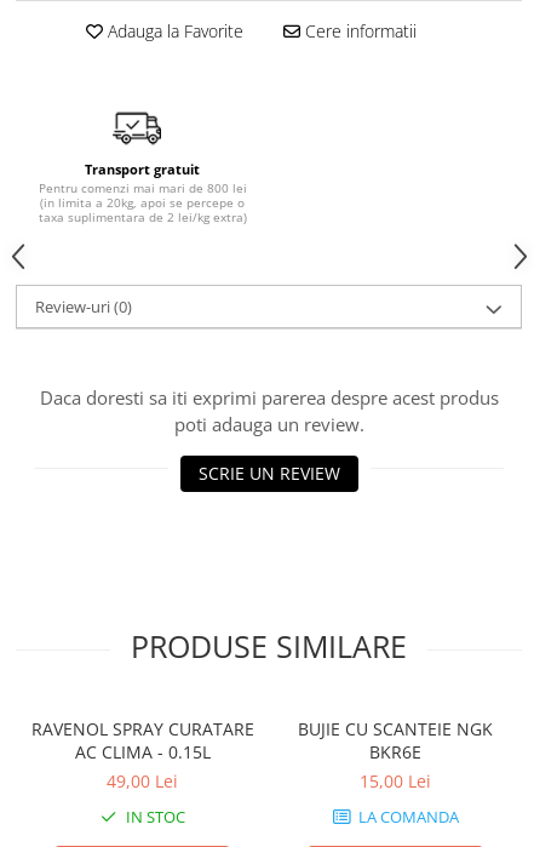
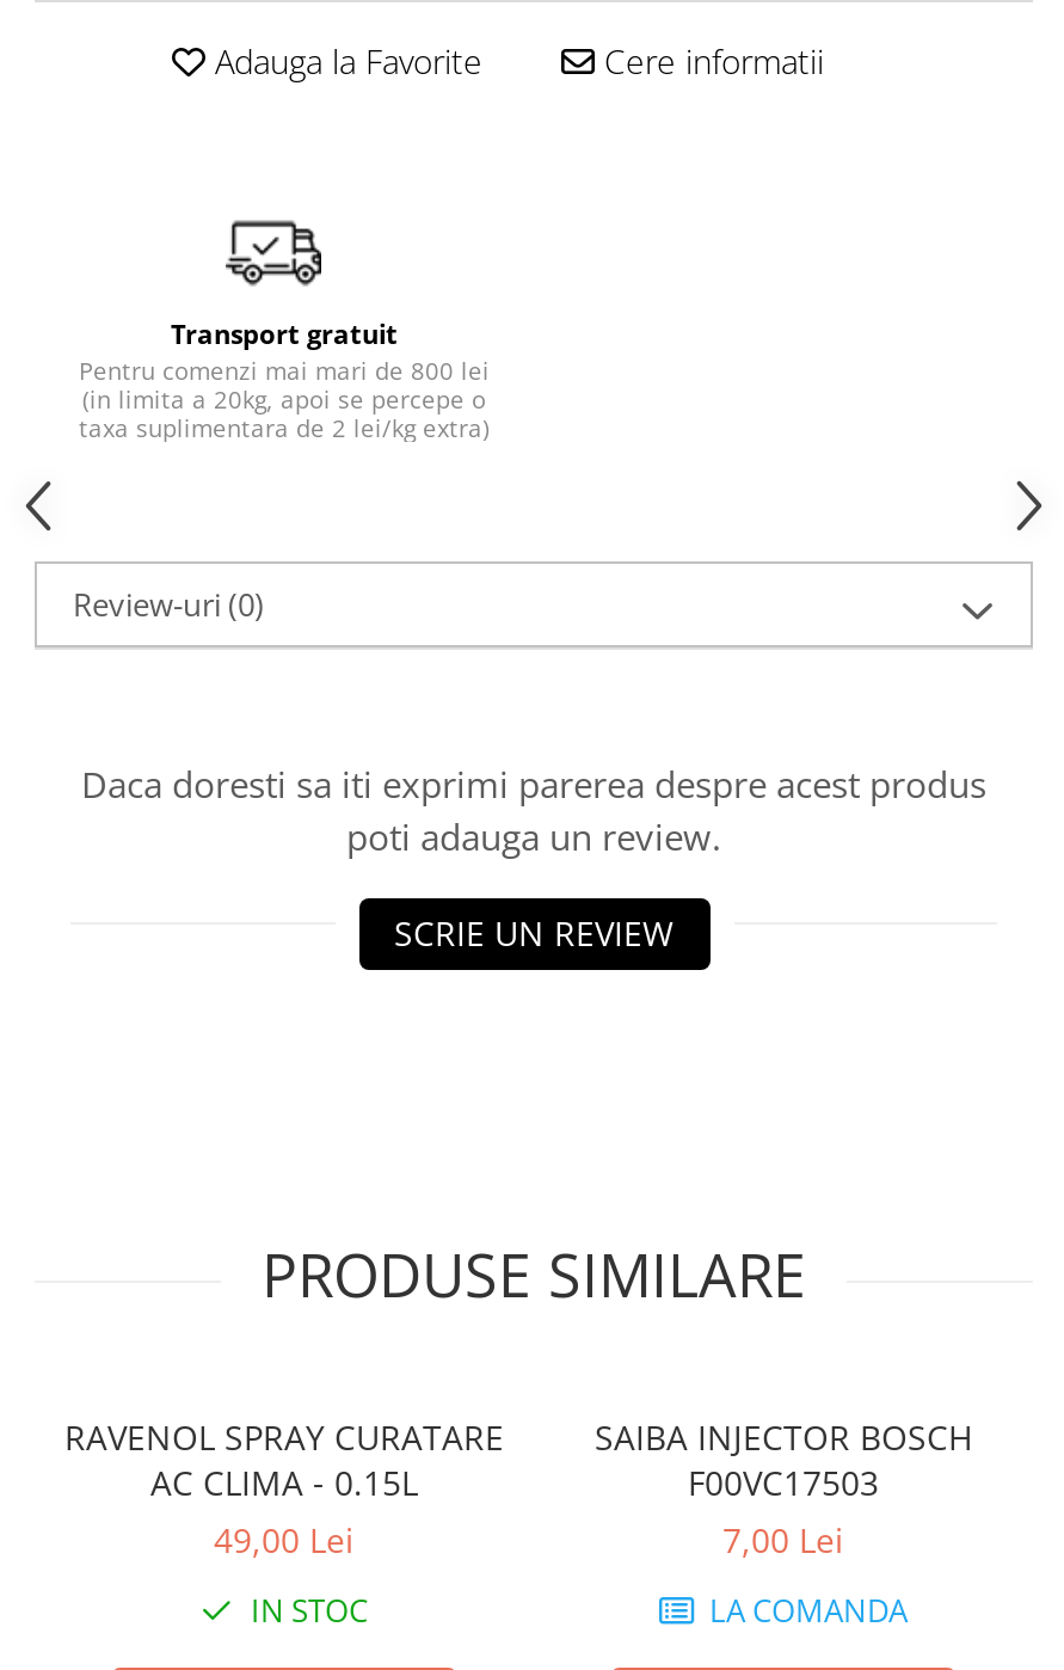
[298,718,493,793] BUJIE CU SCANTEIE NGK | BKR6E | 15,00 Lei -> [595,1415,972,1563] SAIBA INJECTOR BOSCH | F00VC17503 | 7,00 Lei

